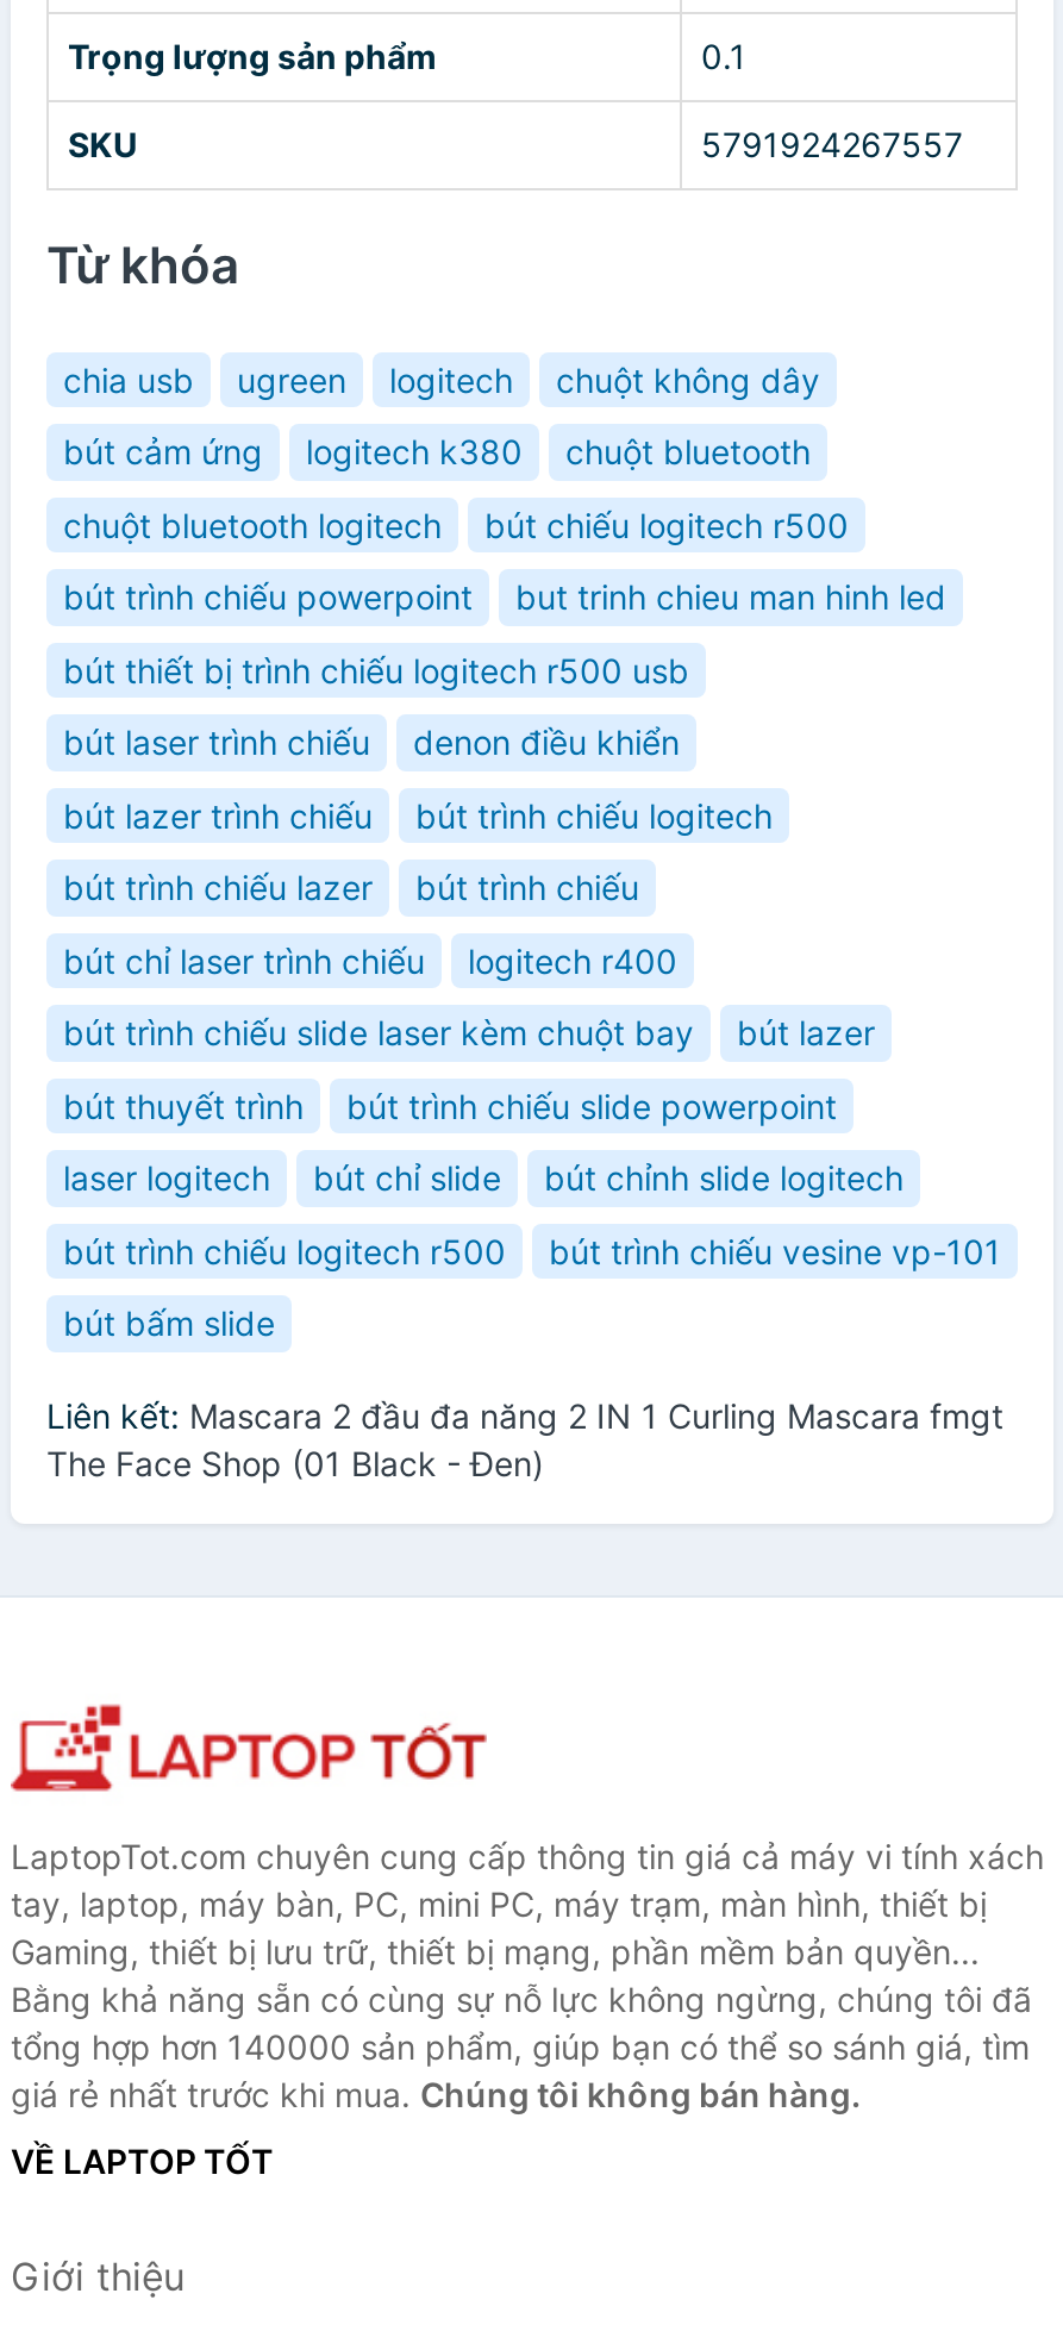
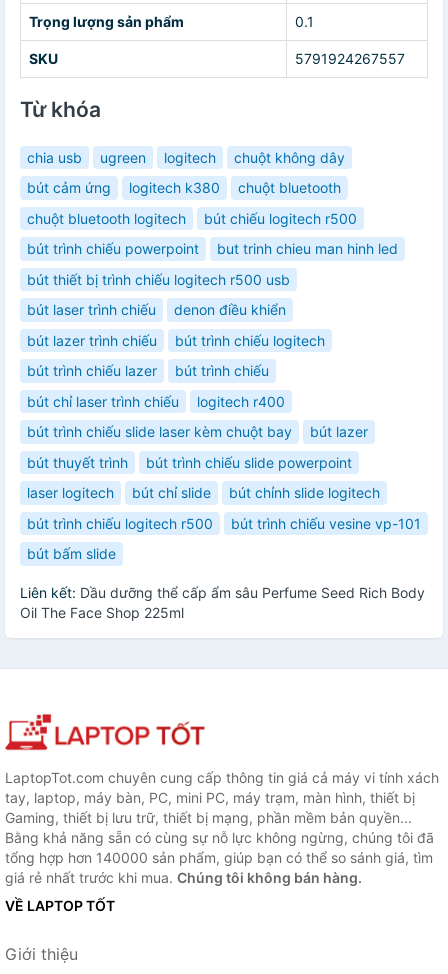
[46,1395,1003,1483] Liên kết: Mascara 2 đầu đa năng 2 IN 1 Curling Mascara fmgt | The Face Shop (01 Black - Đen) -> [20,584,425,621] Liên kết: Dầu dưỡng thể cấp ẩm sâu Perfume Seed Rich Body | Oil The Face Shop 225ml

